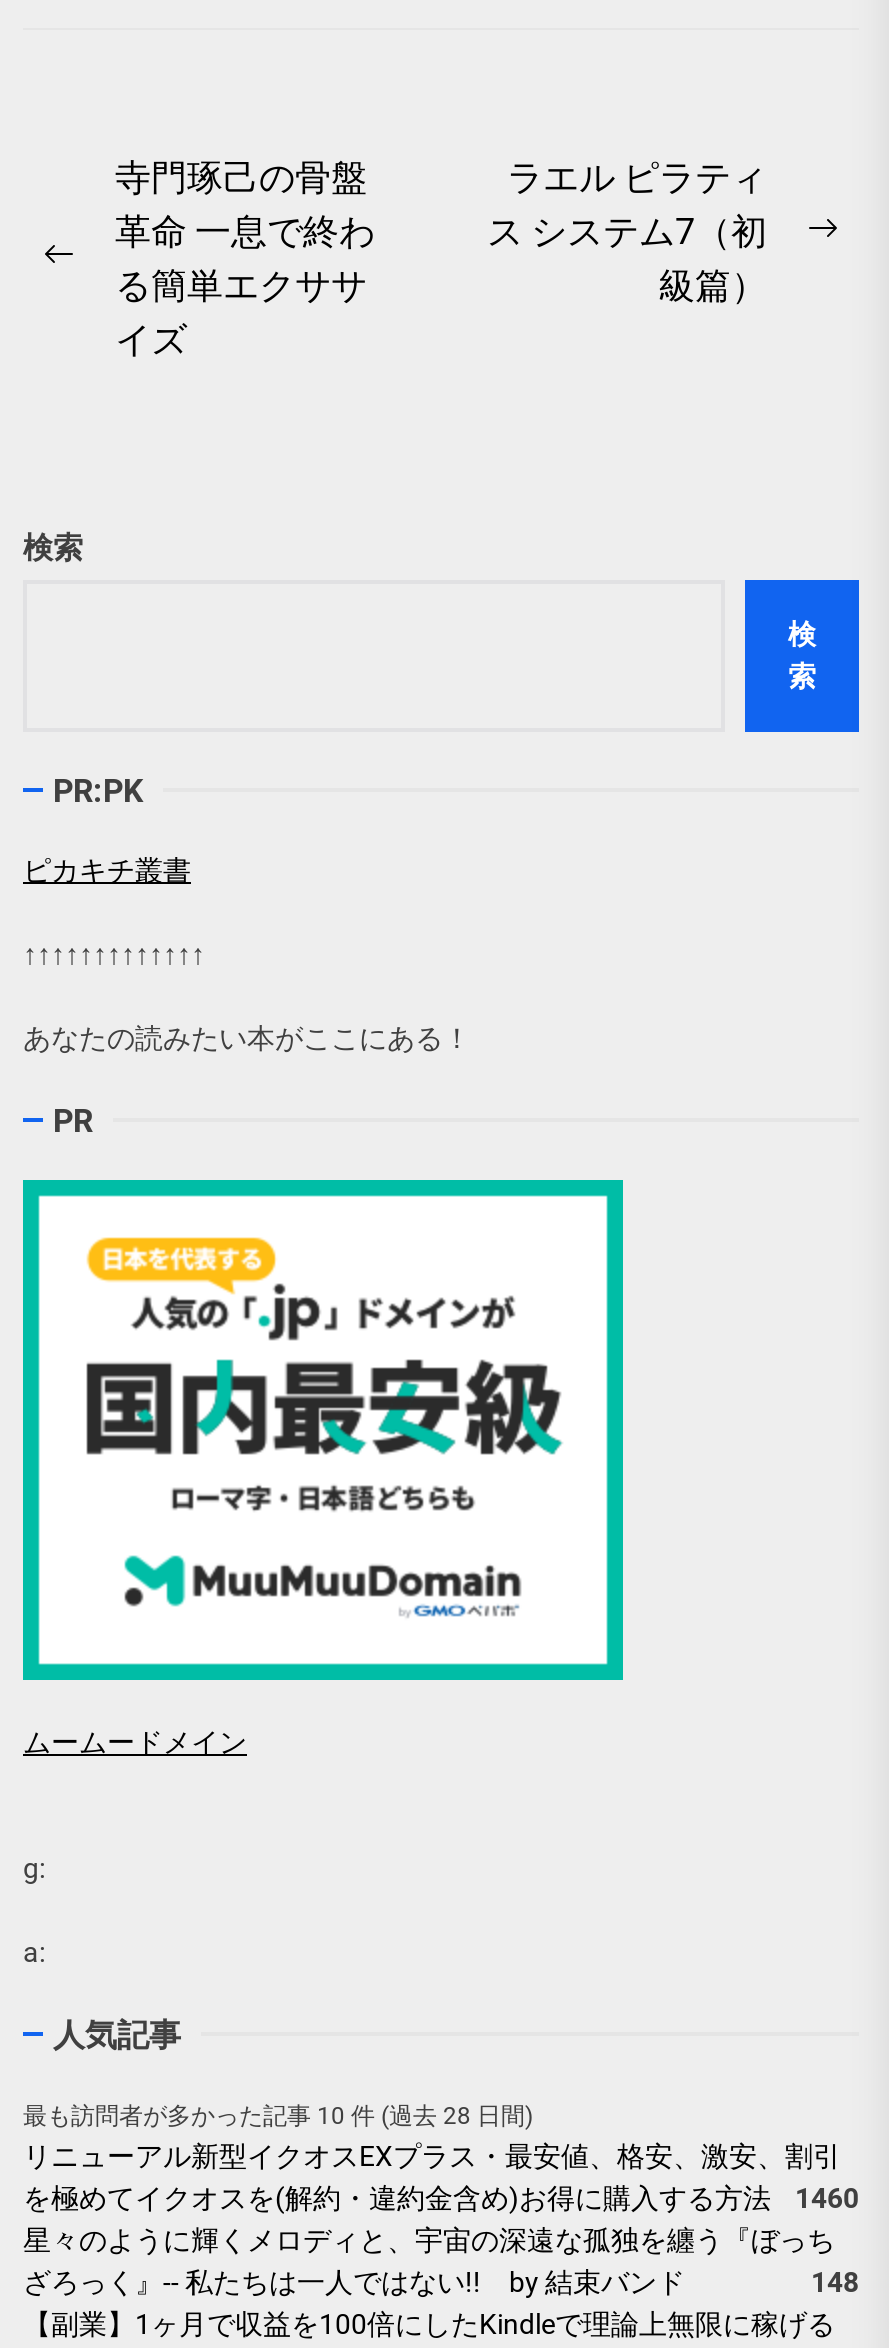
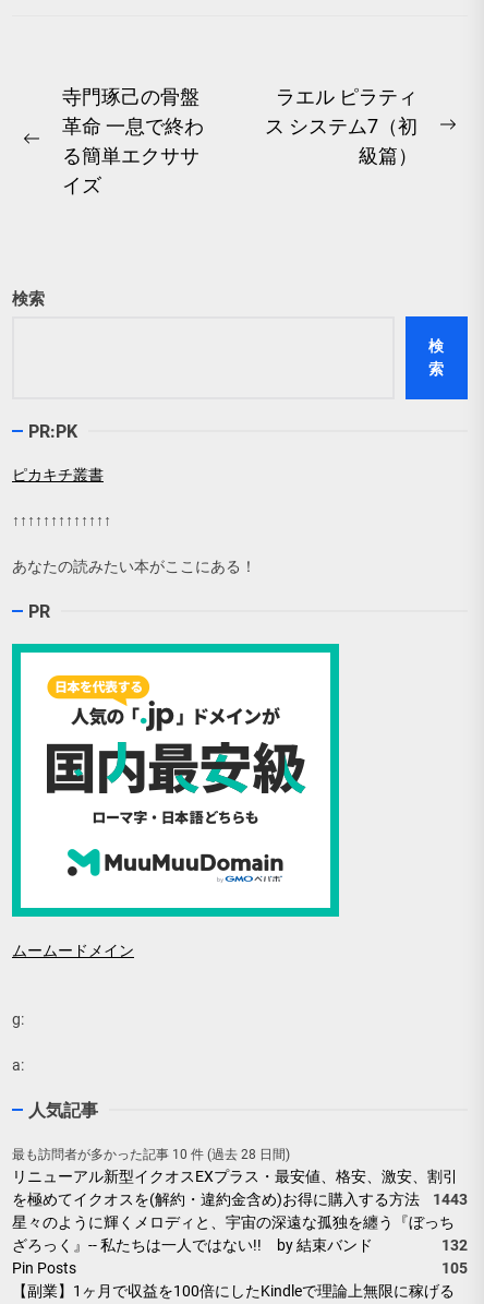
[23,2182,859,2214] を極めてイクオスを(解約・違約金含め)お得に購入する方法 1460 -> [12,1190,468,1208] を極めてイクオスを(解約・違約金含め)お得に購入する方法 1443
[811,2266,859,2298] 148 -> [12,1236,468,1277] 132 | Pin Posts | 105

